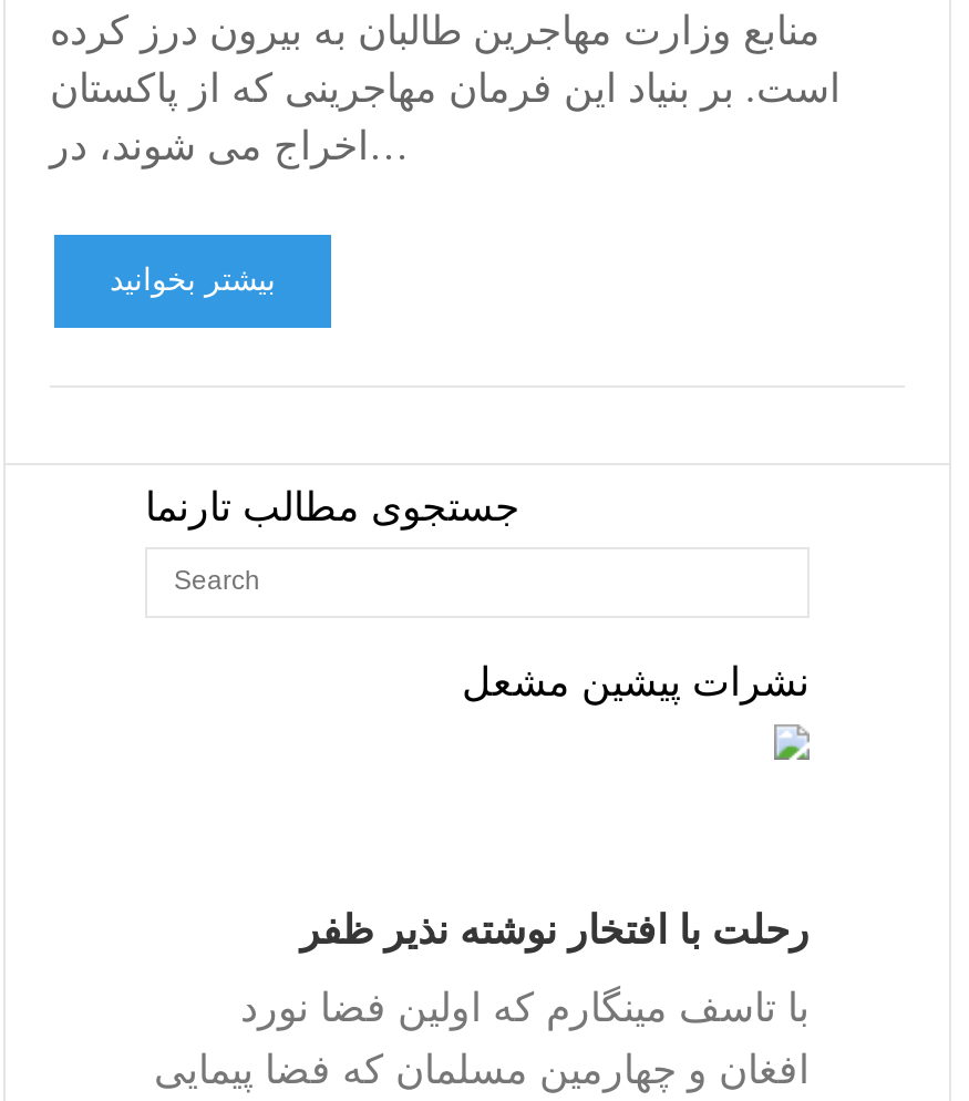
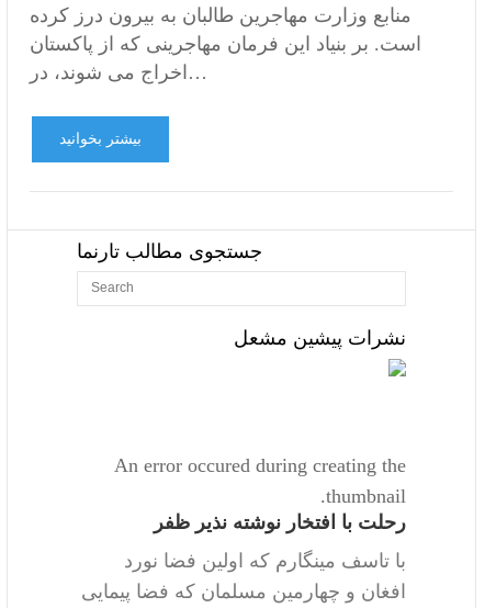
none -> [114,454,406,506] An error occured during creating the | thumbnail.

